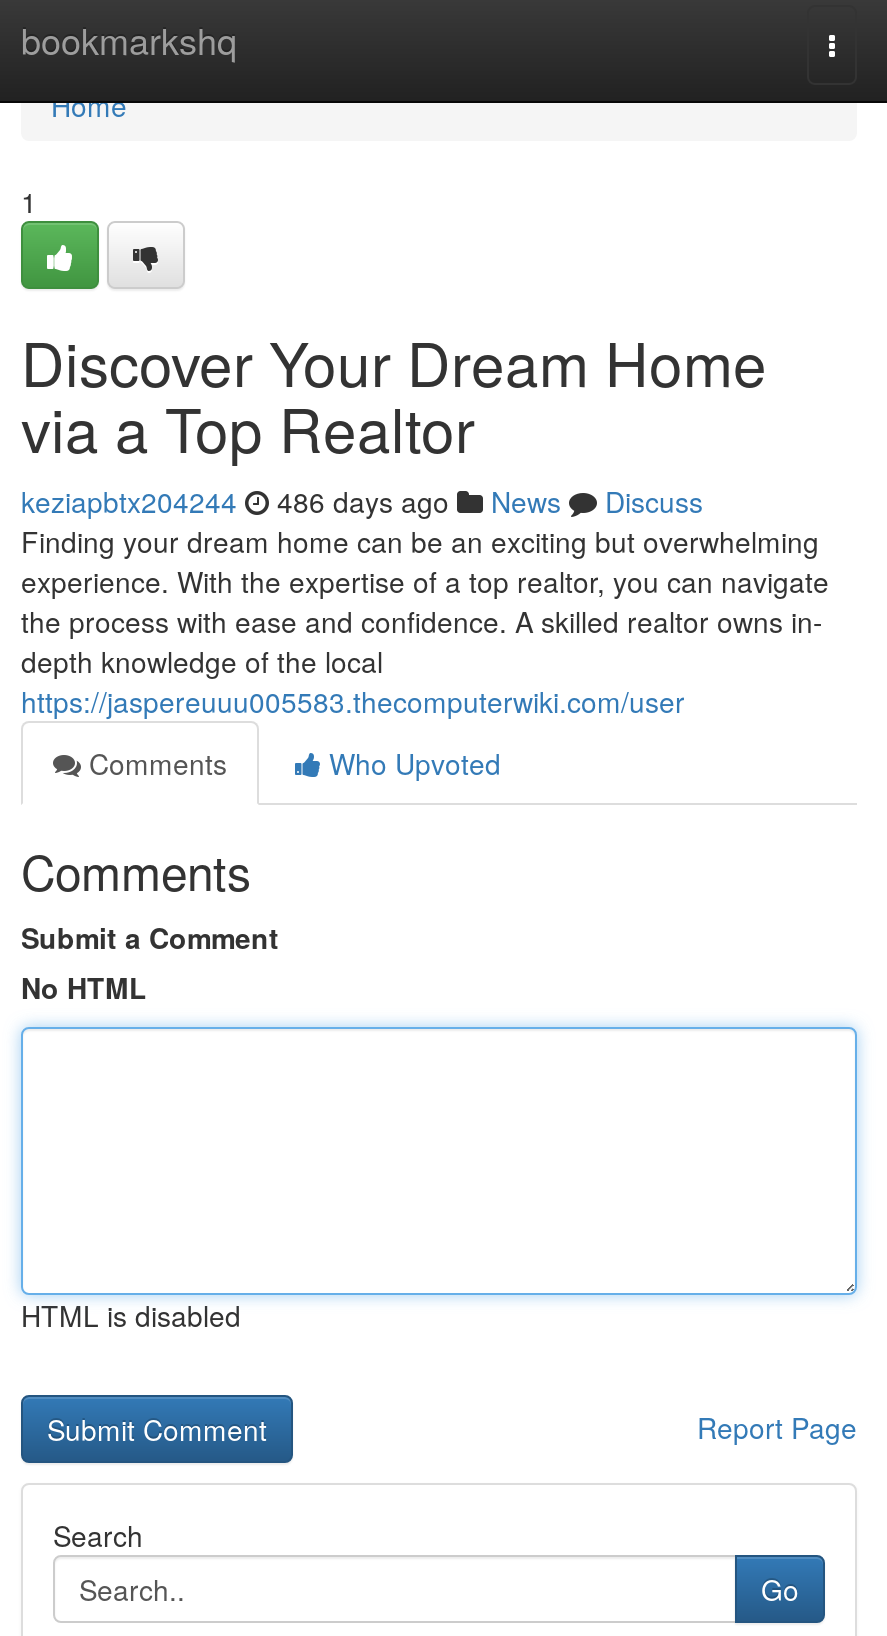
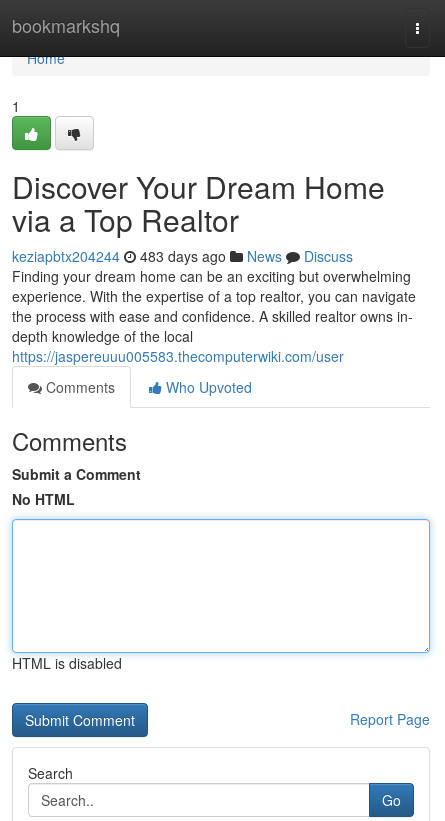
[21,481,703,521] keziapbtx204244 486 days ago News Discuss -> [12,246,353,266] keziapbtx204244 483 days ago News Discuss

